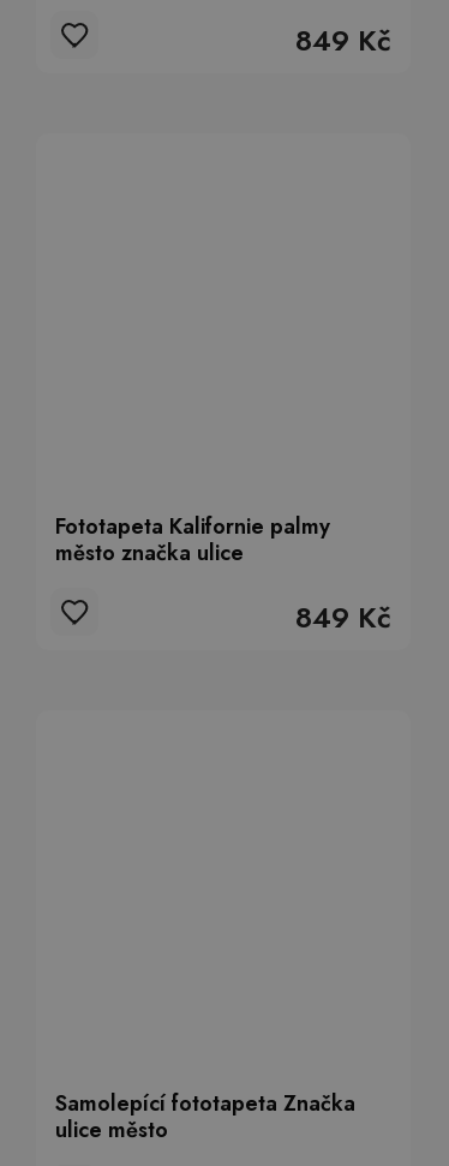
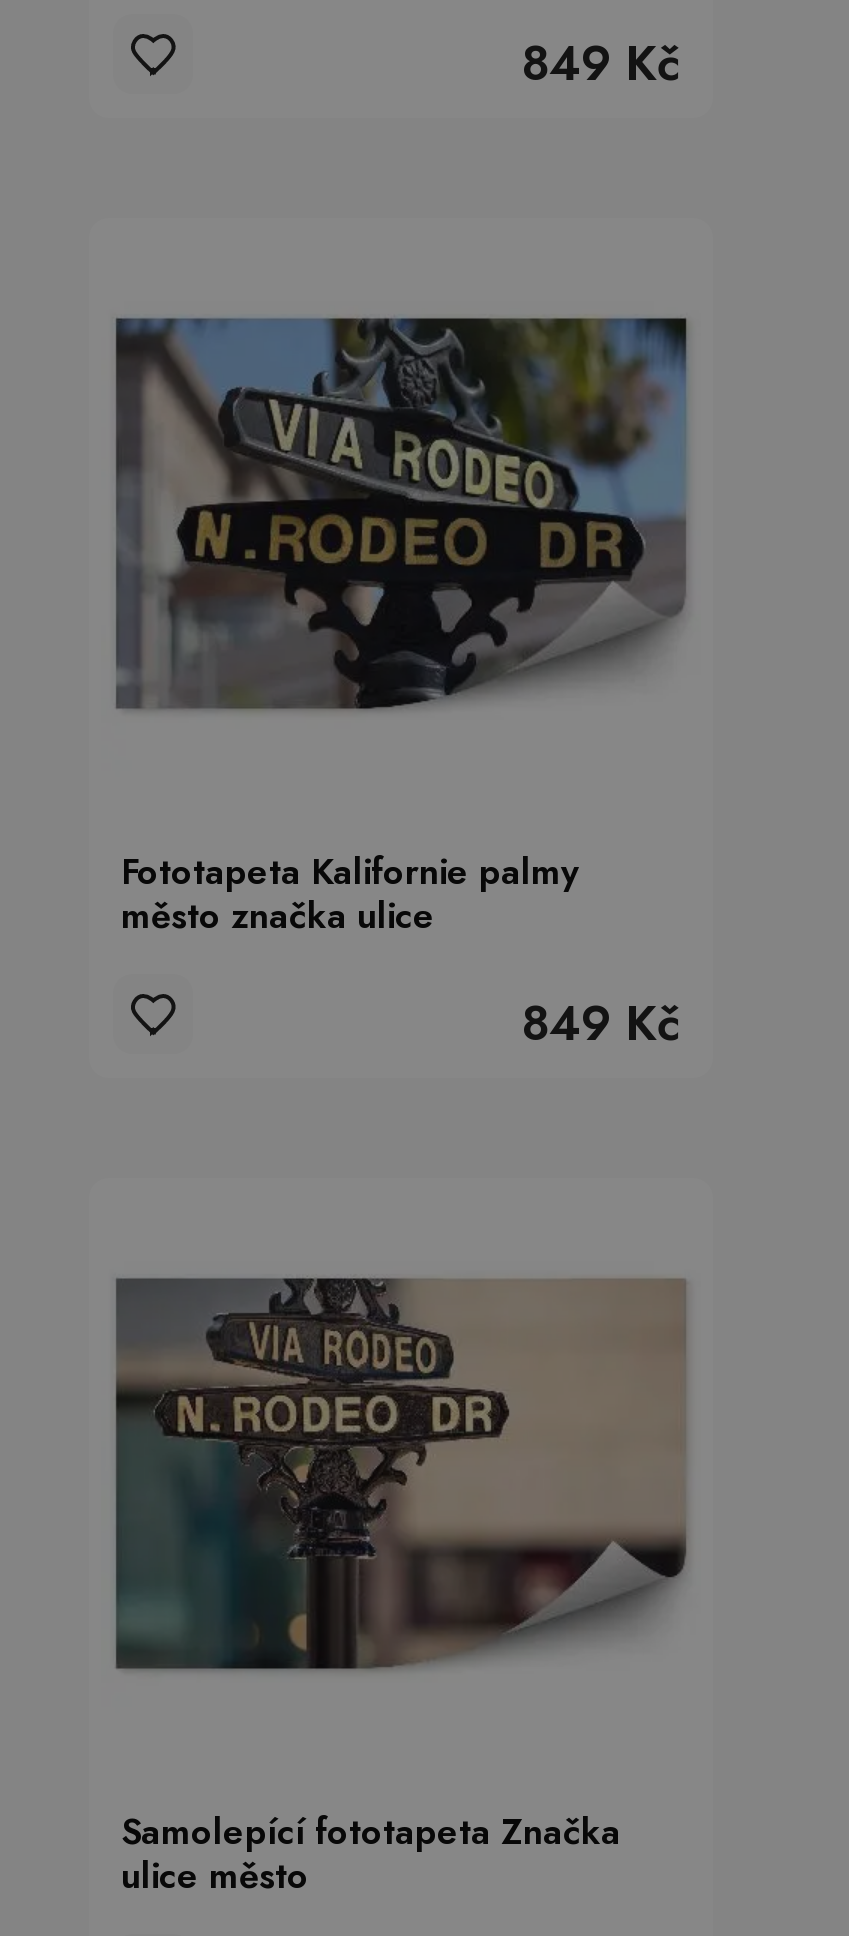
none -> [113,316,691,714] [image]
none -> [113,1276,691,1674] [image]

